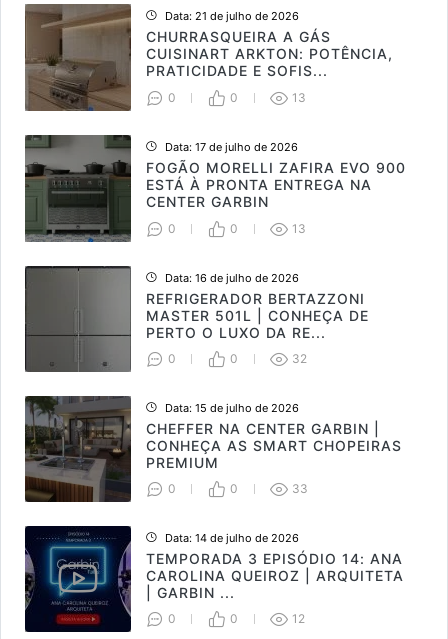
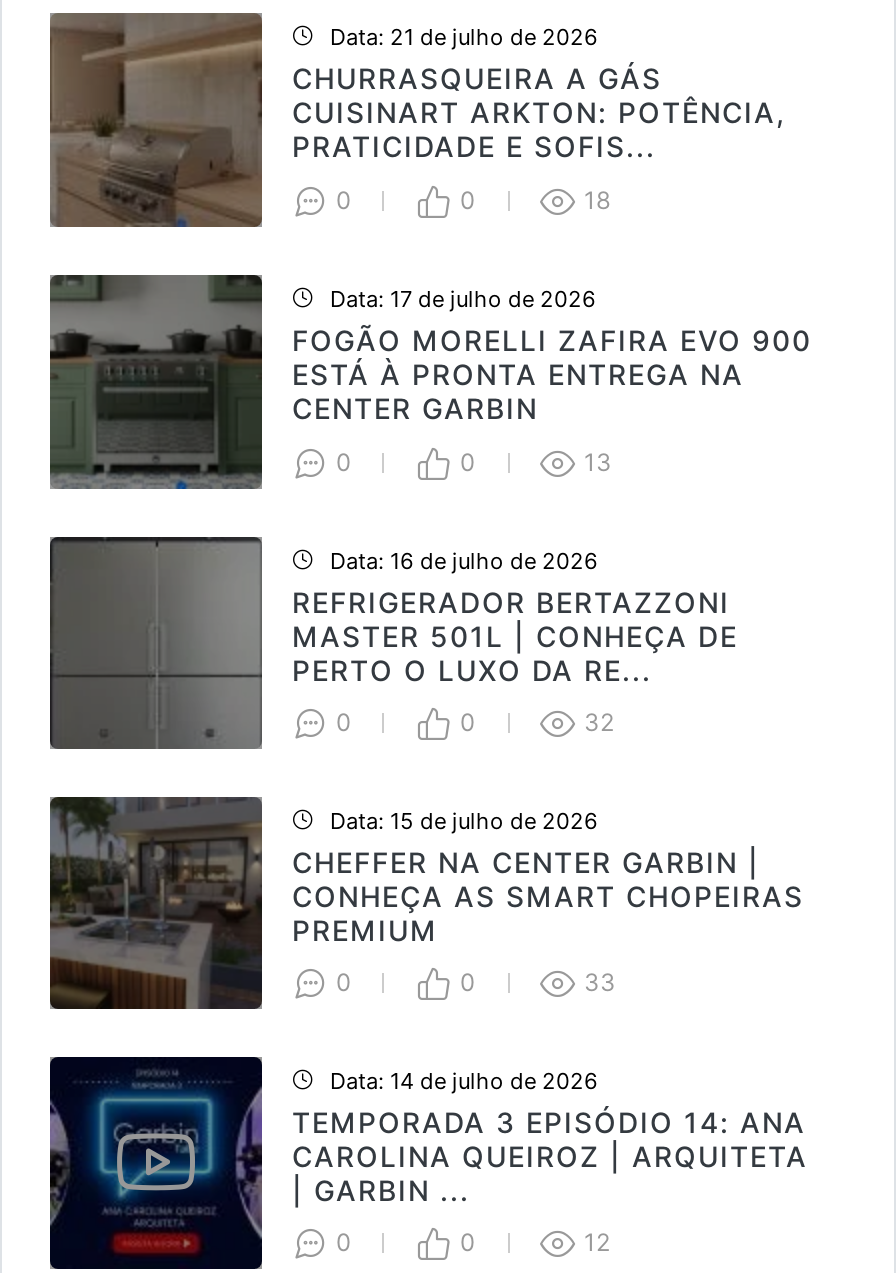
[292,89,306,104] 13 -> [584,184,610,214] 18

